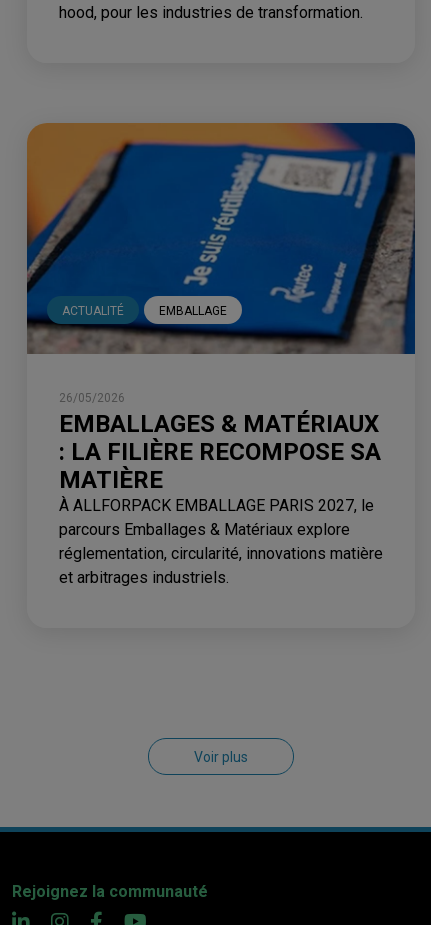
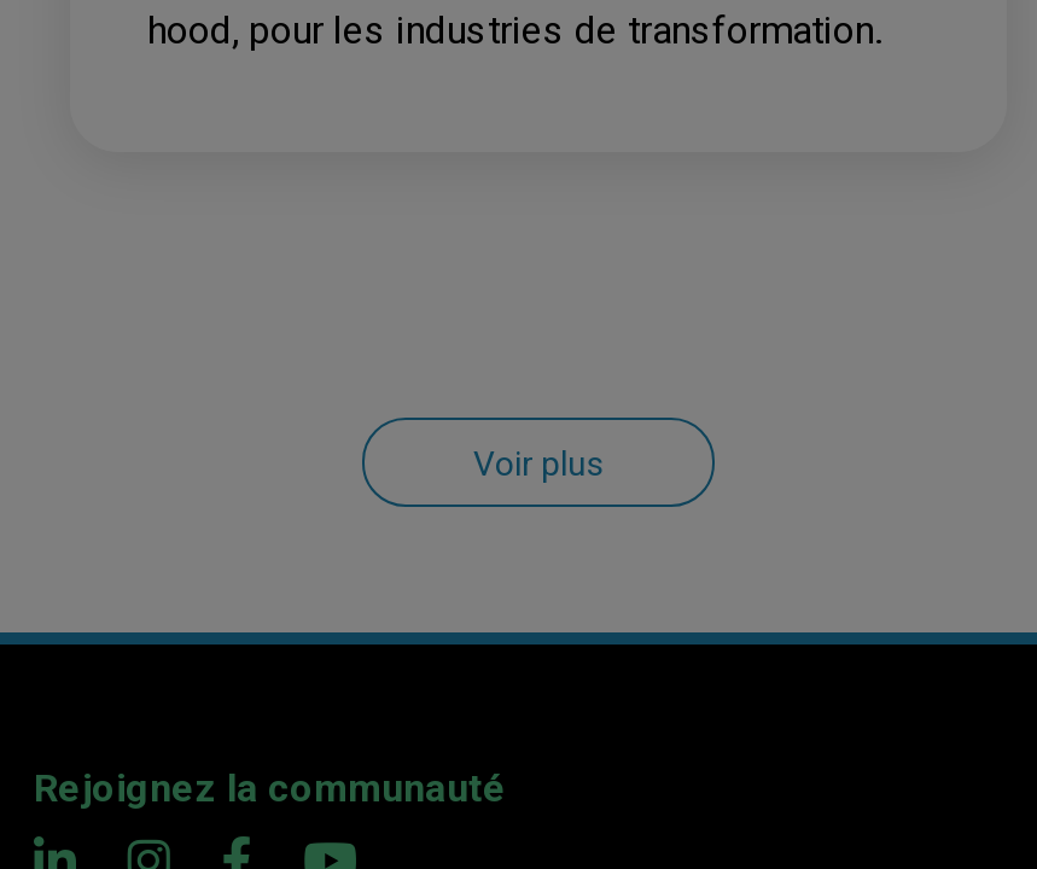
[26,122,416,355] [image] | ACTUALITÉ | EMBALLAGE -> none
[59,391,383,587] 26/05/2026 | EMBALLAGES & MATÉRIAUX | : LA FILIÈRE RECOMPOSE SA | MATIÈRE | À ALLFORPACK EMBALLAGE PARIS 2027, le | parcours Emballages & Matériaux explore | réglementation, circularité, innovations matière | et arbitrages industriels. -> none

